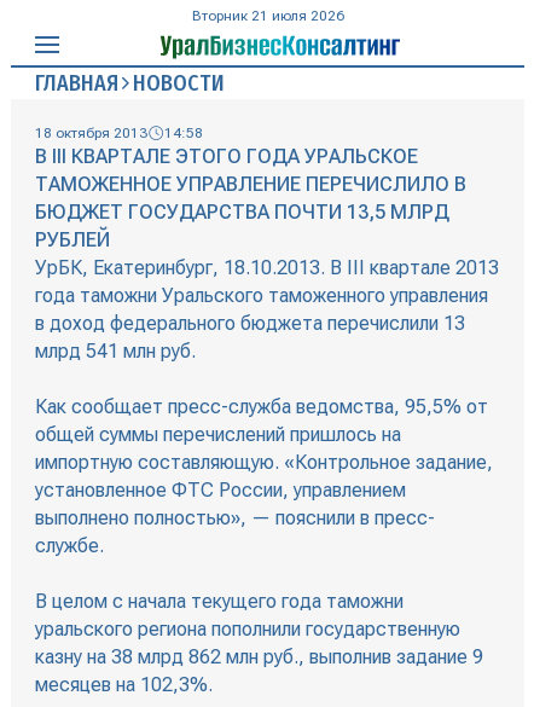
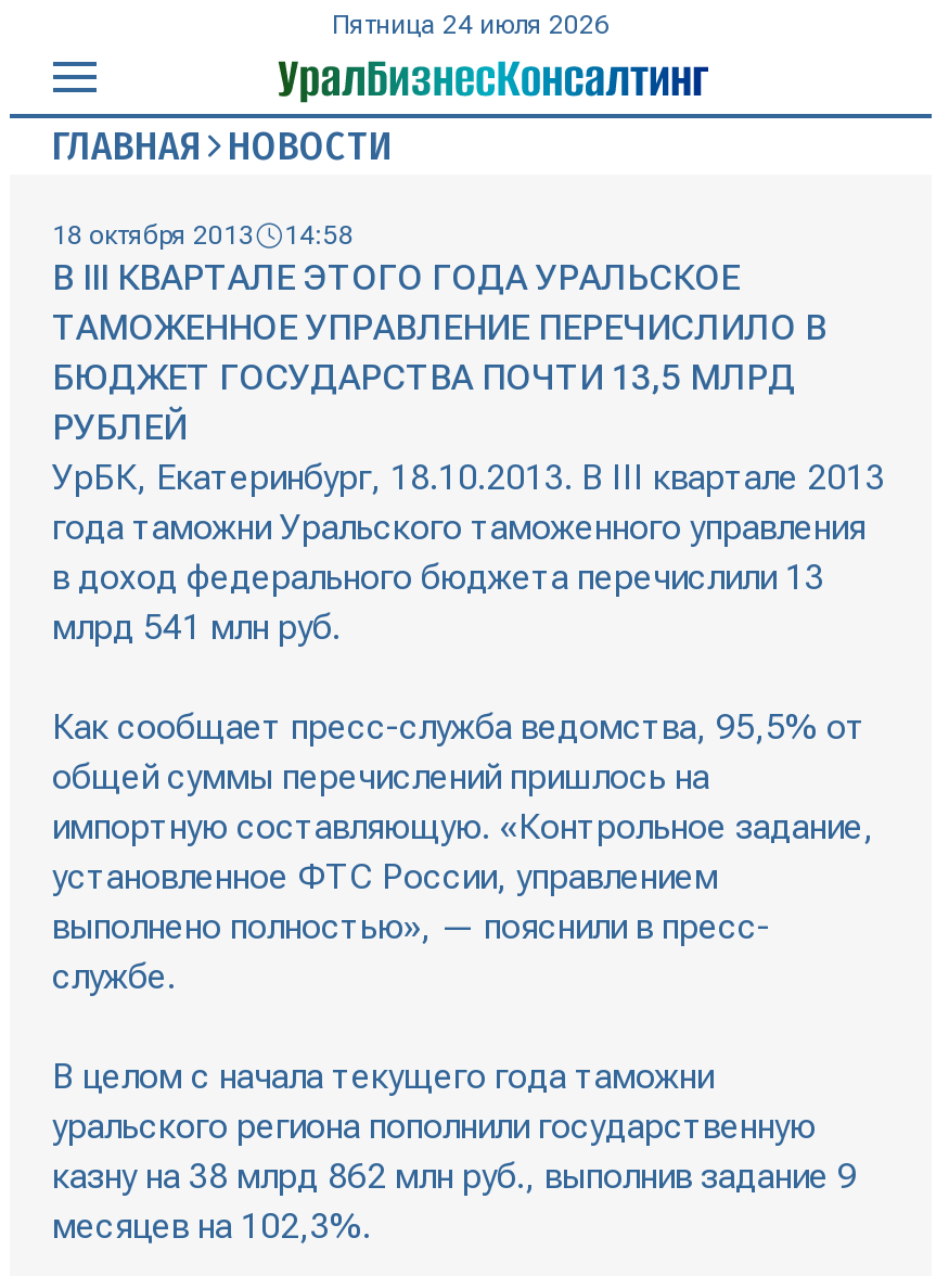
[191,7,343,24] Вторник 21 июля 2026 -> [331,10,608,40] Пятница 24 июля 2026

